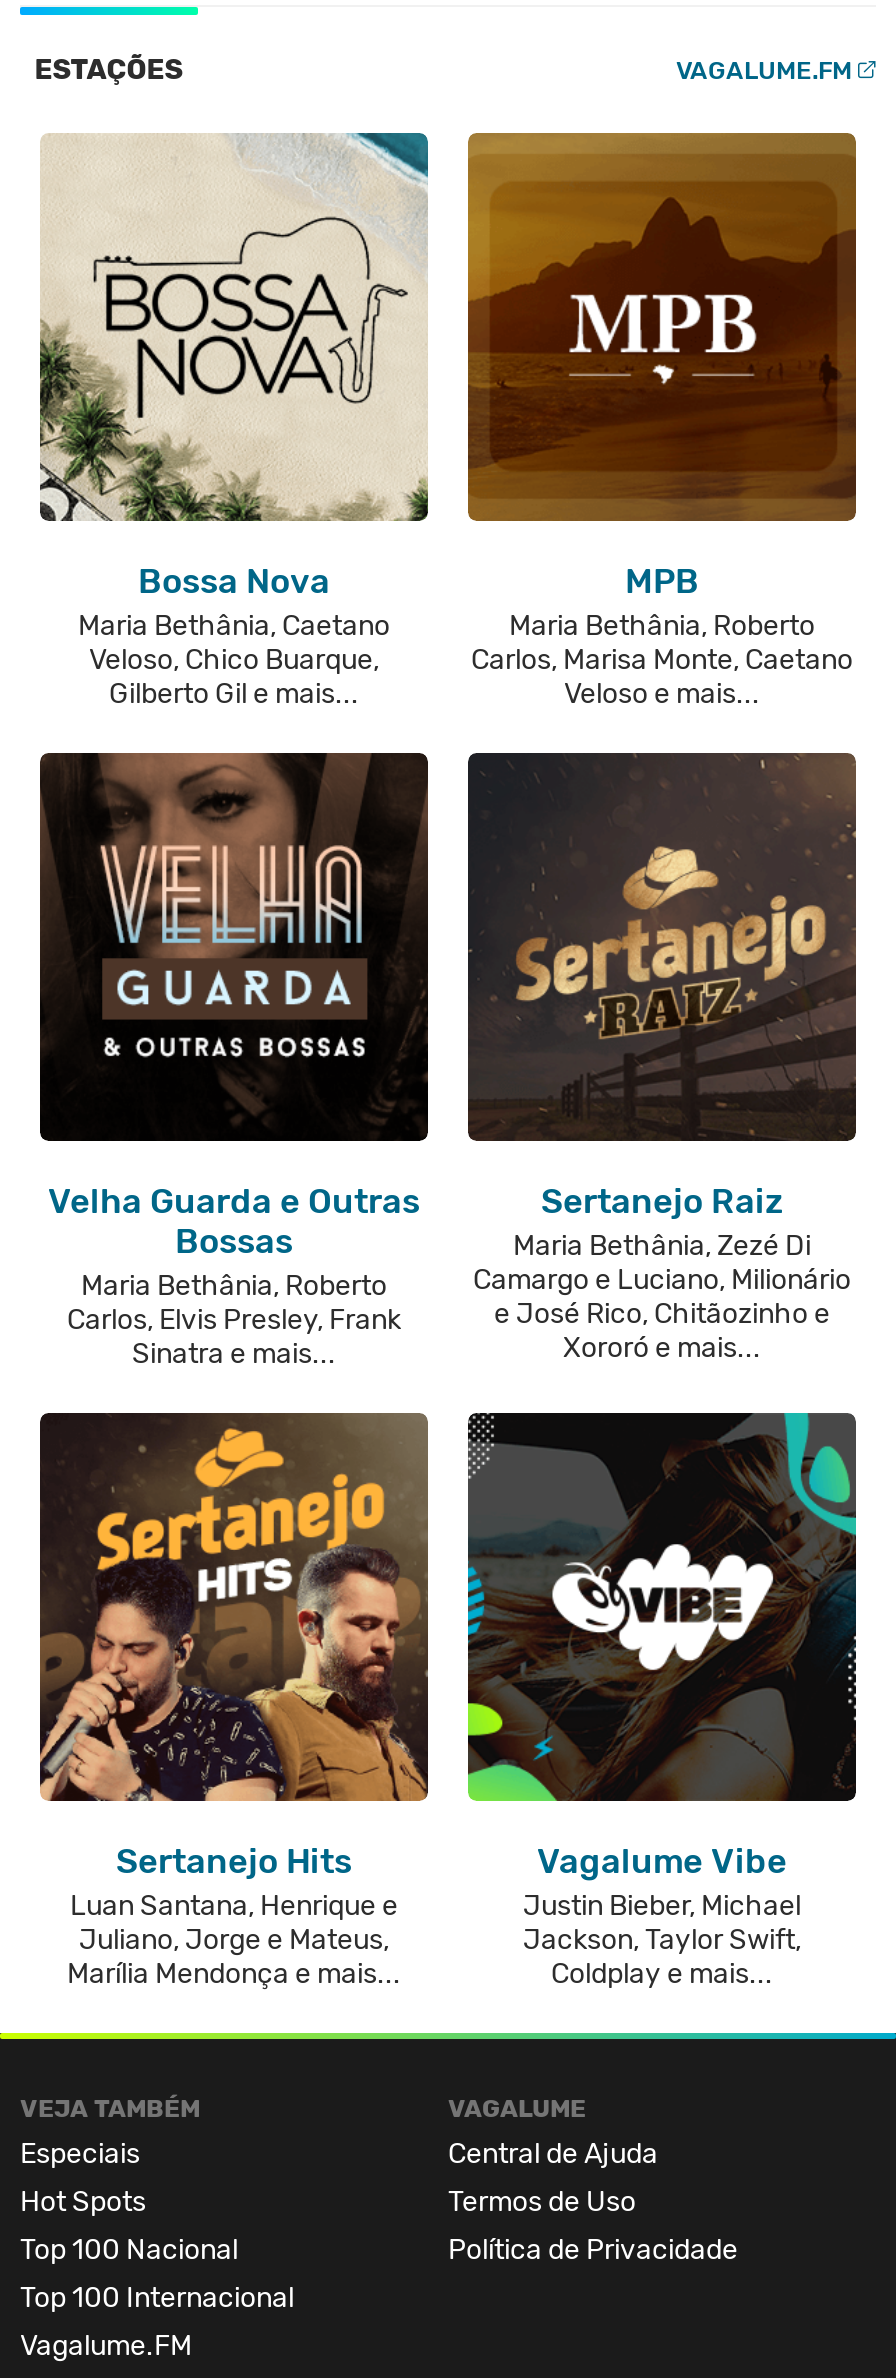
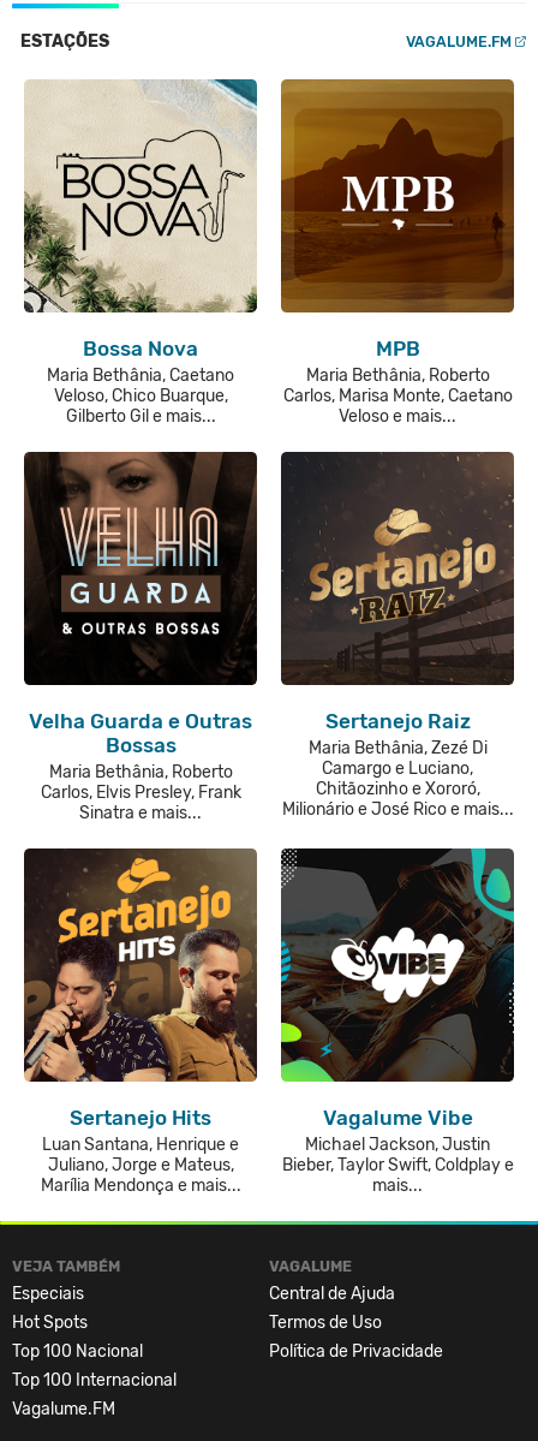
[473,1263,851,1365] Camargo e Luciano, Milionário | e José Rico, Chitãozinho e | Xororó e mais... -> [282,758,513,820] Camargo e Luciano, | Chitãozinho e Xororó, | Milionário e José Rico e mais...
[523,1888,801,1990] Justin Bieber, Michael | Jackson, Taylor Swift, | Coldplay e mais... -> [282,1134,513,1195] Michael Jackson, Justin | Bieber, Taylor Swift, Coldplay e | mais...

